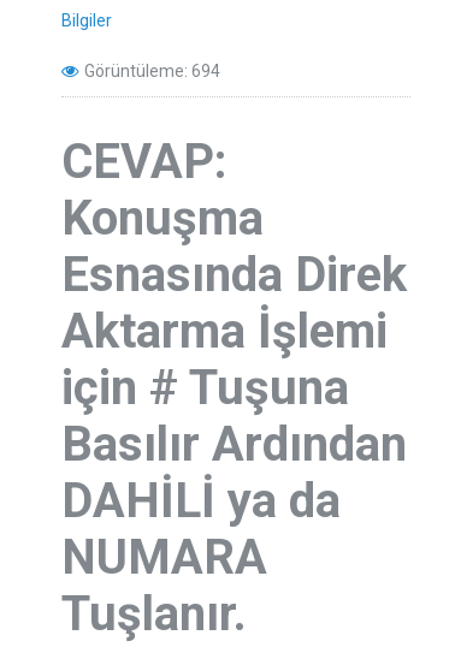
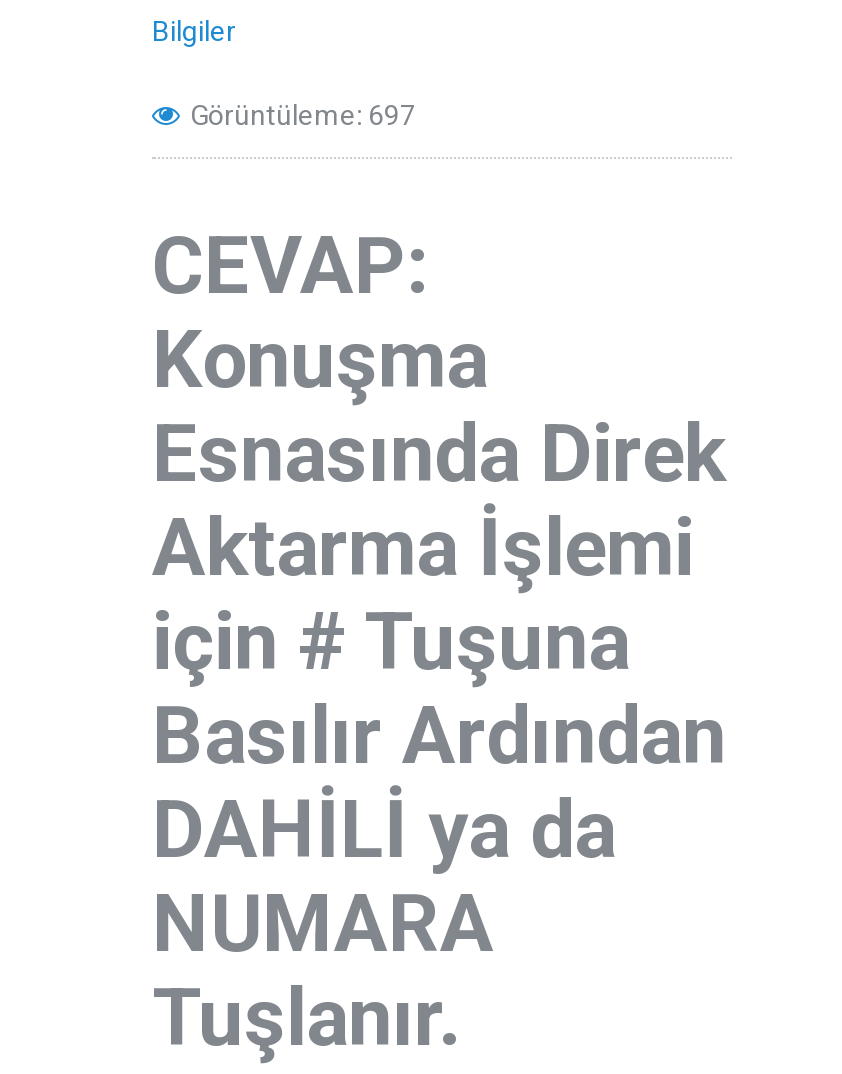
[84,61,220,81] Görüntüleme: 694 -> [190,99,416,131] Görüntüleme: 697

